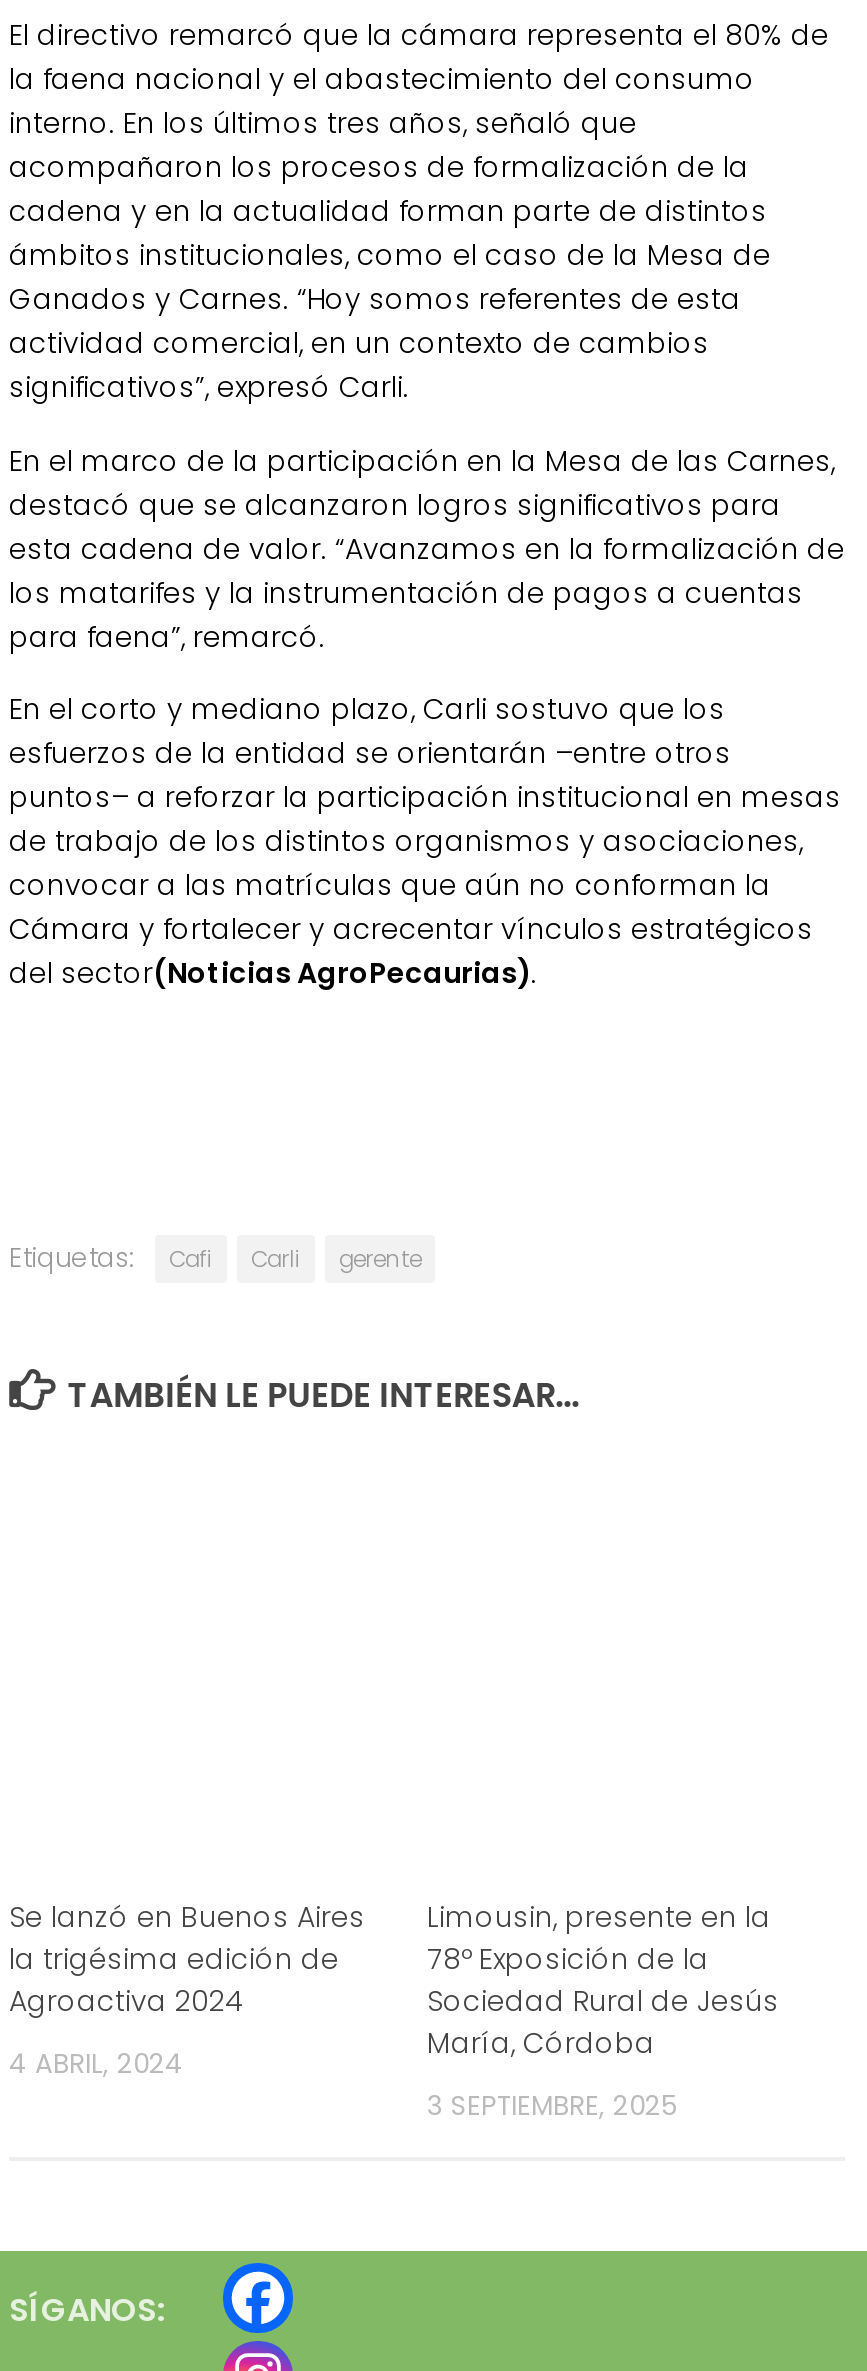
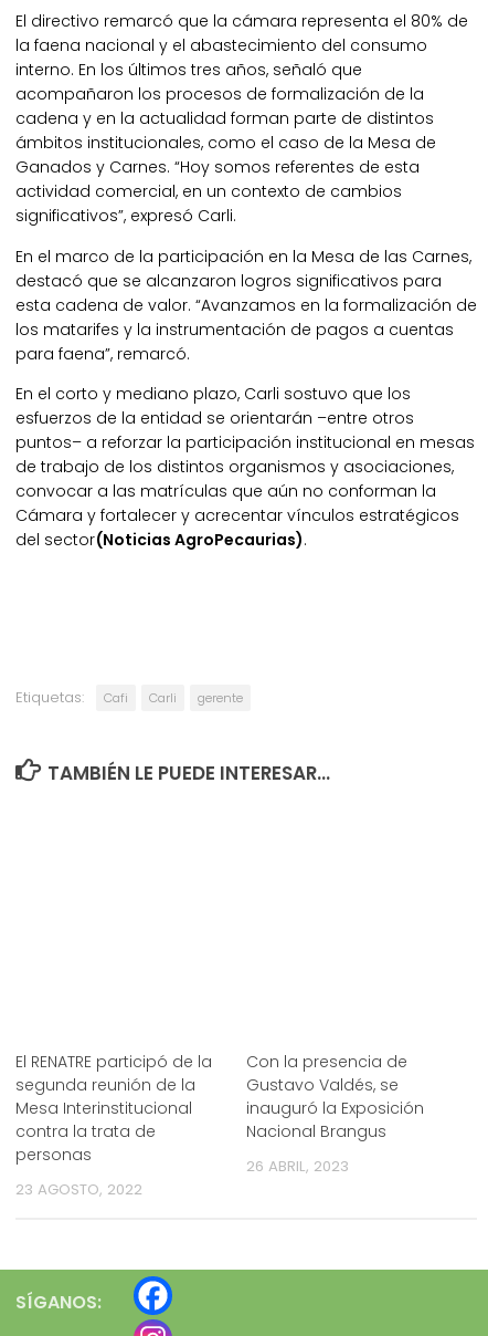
[9,1896,365,2020] Se lanzó en Buenos Aires | la trigésima edición de | Agroactiva 2024 -> [15,1050,212,1165] El RENATRE participó de la | segunda reunión de la | Mesa Interinstitucional | contra la trata de | personas
[427,1896,779,2062] Limousin, presente en la | 78º Exposición de la | Sociedad Rural de Jesús | María, Córdoba -> [246,1050,424,1142] Con la presencia de | Gustavo Valdés, se | inauguró la Exposición | Nacional Brangus
[9,2044,183,2082] 4 ABRIL, 2024 -> [15,1179,142,1200] 23 AGOSTO, 2022
[427,2086,677,2124] 3 SEPTIEMBRE, 2025 -> [246,1155,349,1176] 26 ABRIL, 2023

